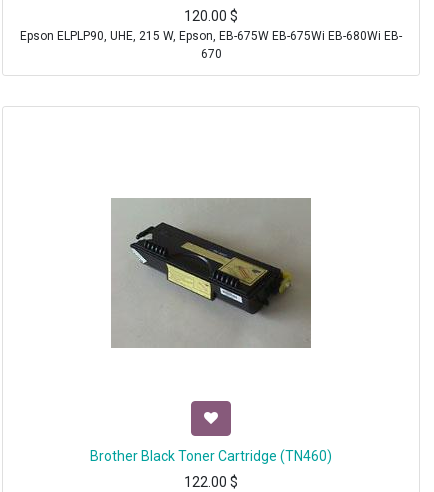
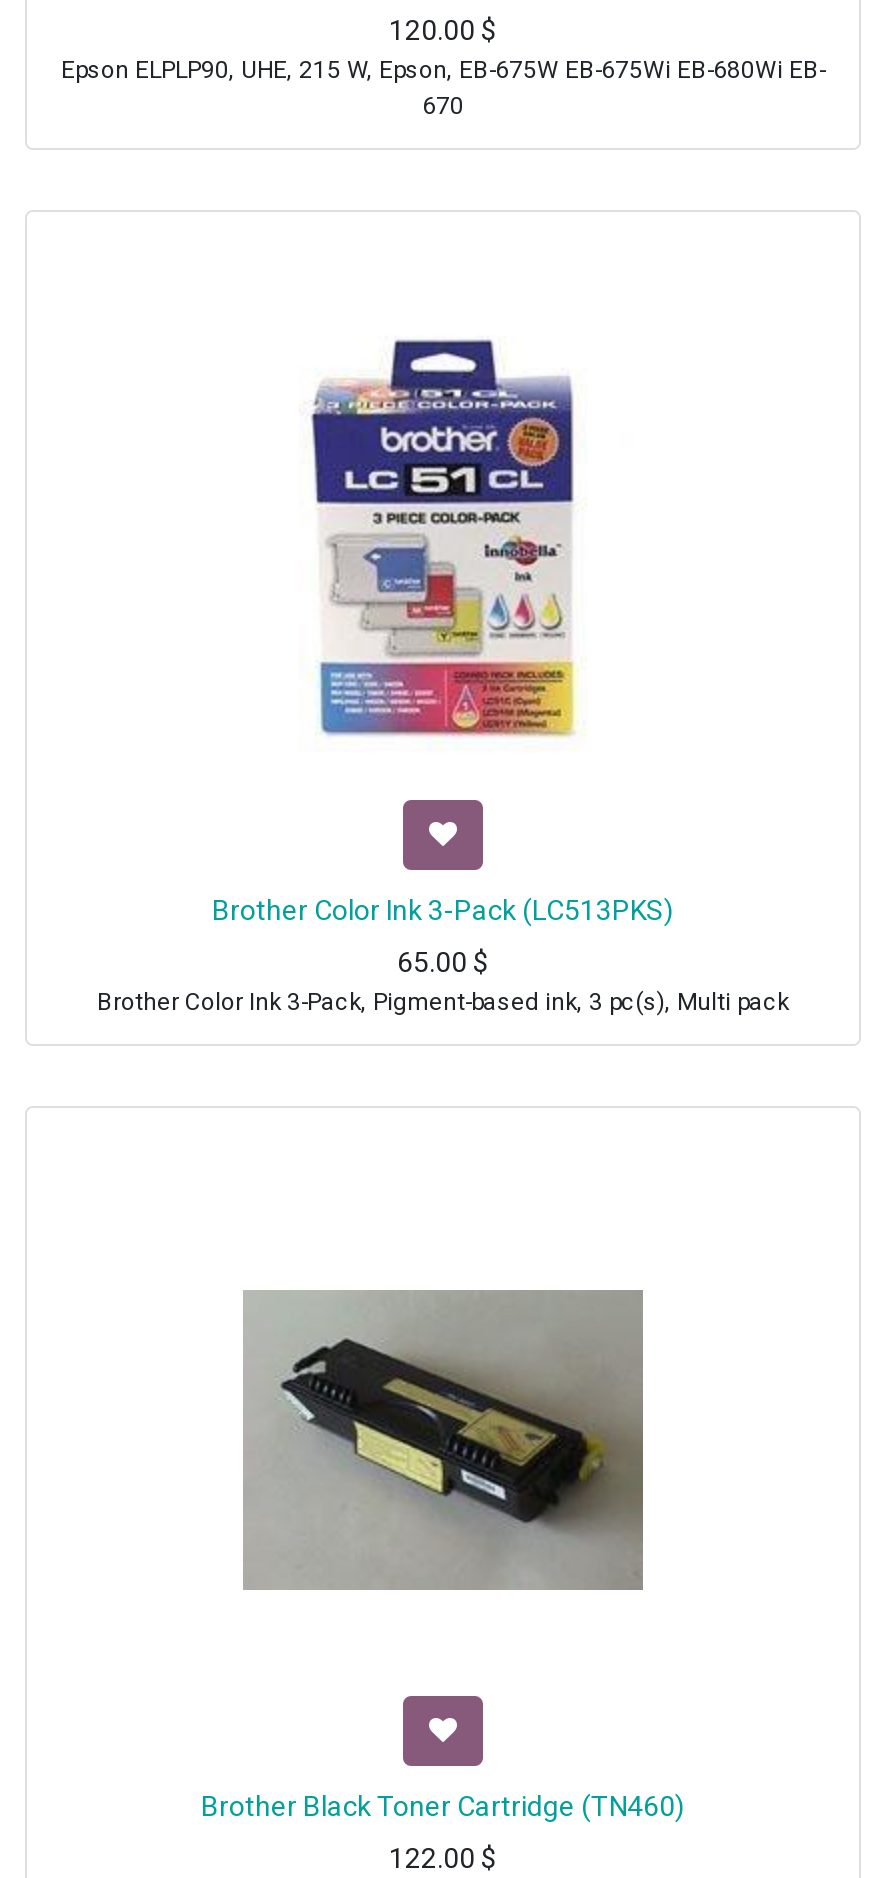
none -> [97,894,789,1016] Brother Color Ink 3-Pack (LC513PKS) | 65.00 $ | Brother Color Ink 3-Pack, Pigment-based ink, 3 pc(s), Multi pack
none -> [309,338,579,738] [image]

